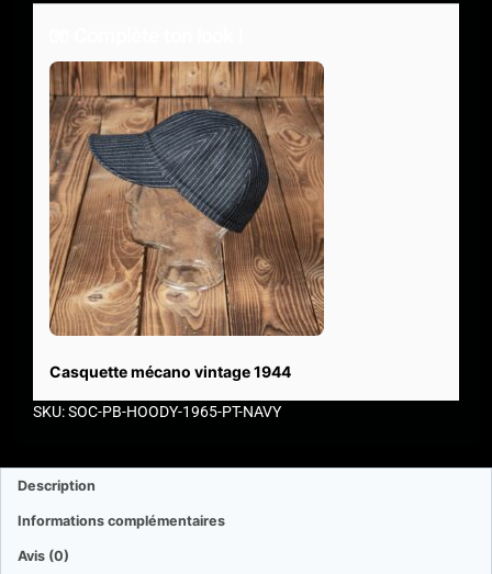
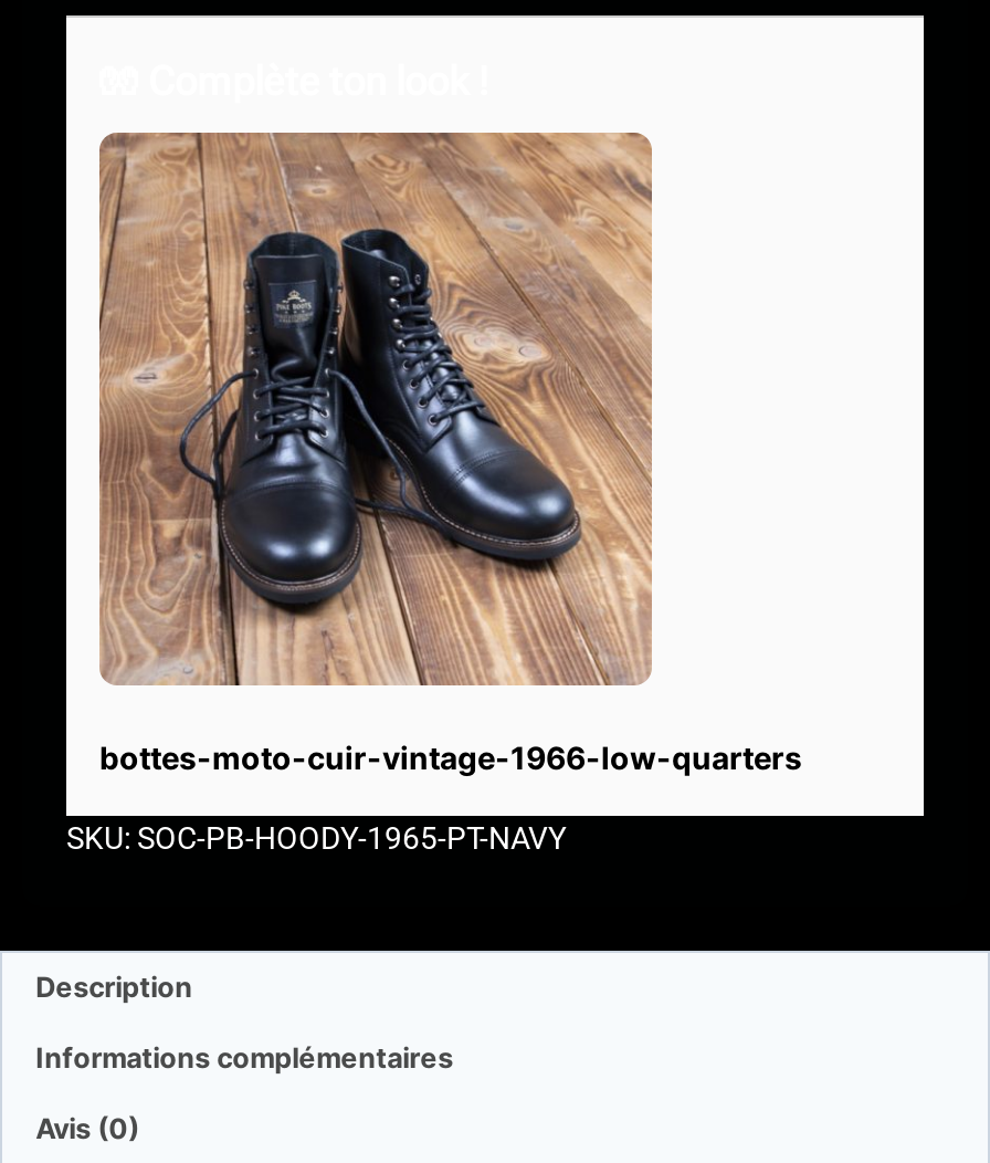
[49,60,324,381] [image] | Casquette mécano vintage 1944 -> [99,132,802,775] [image] | bottes-moto-cuir-vintage-1966-low-quarters

